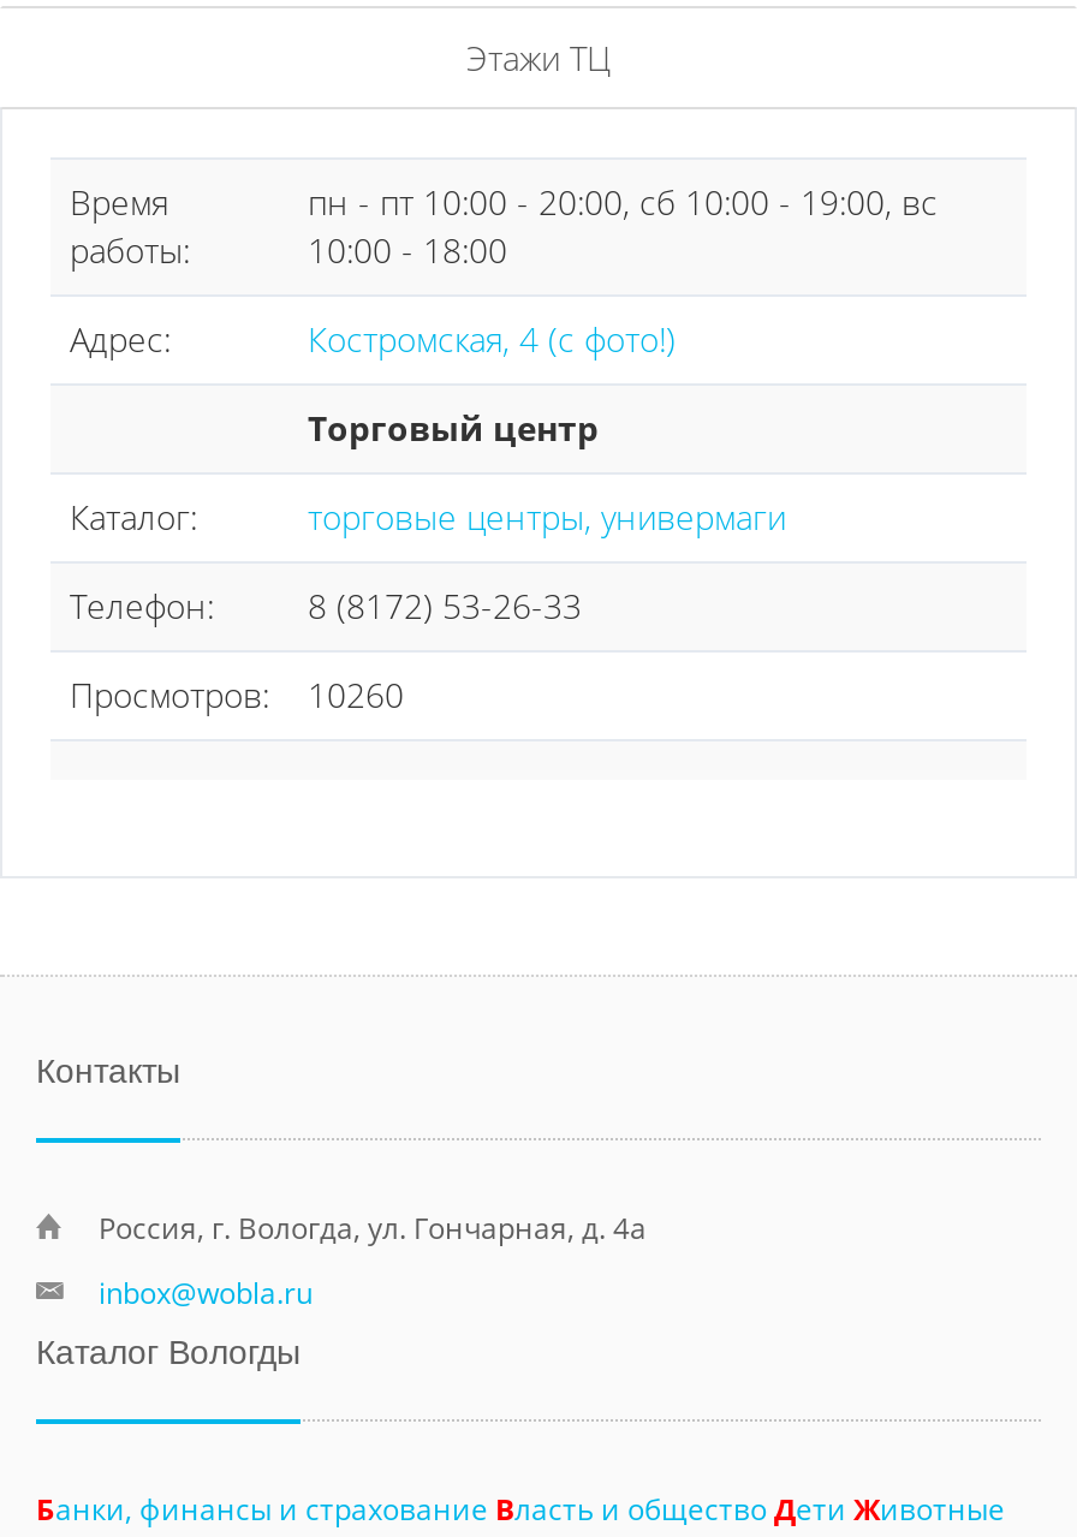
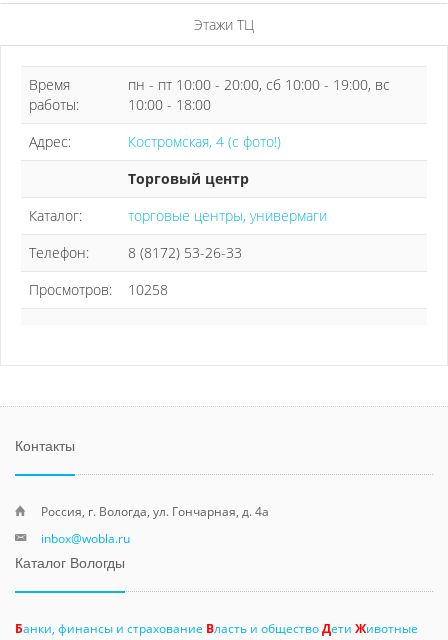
[70,672,404,717] Просмотров: 10260 -> [29,280,168,299] Просмотров: 10258

